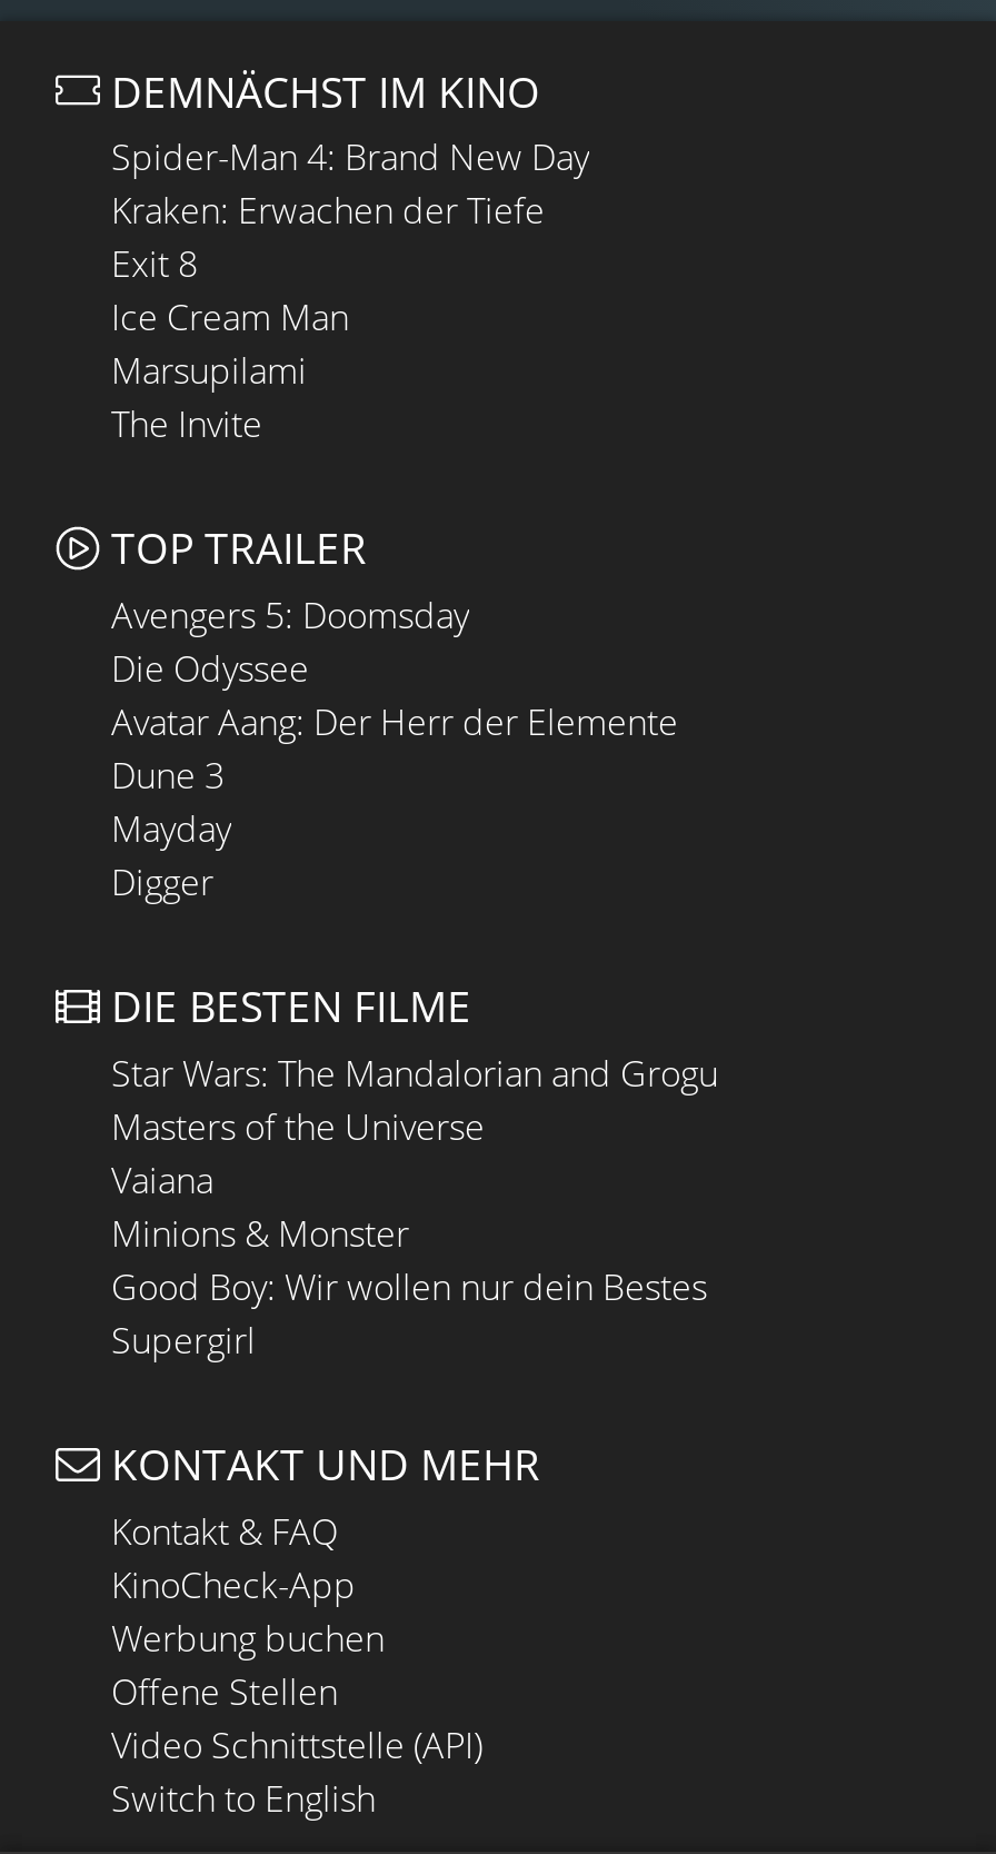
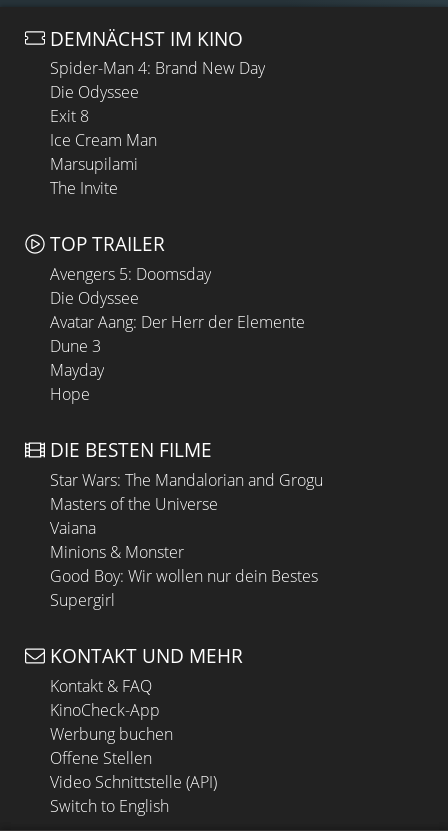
[111,186,545,235] Kraken: Erwachen der Tiefe -> [50,81,139,103] Die Odyssee
[111,858,213,907] Digger -> [50,383,90,405] Hope

